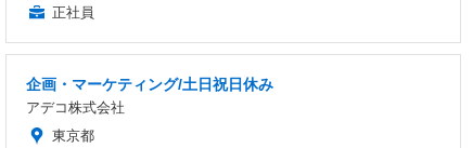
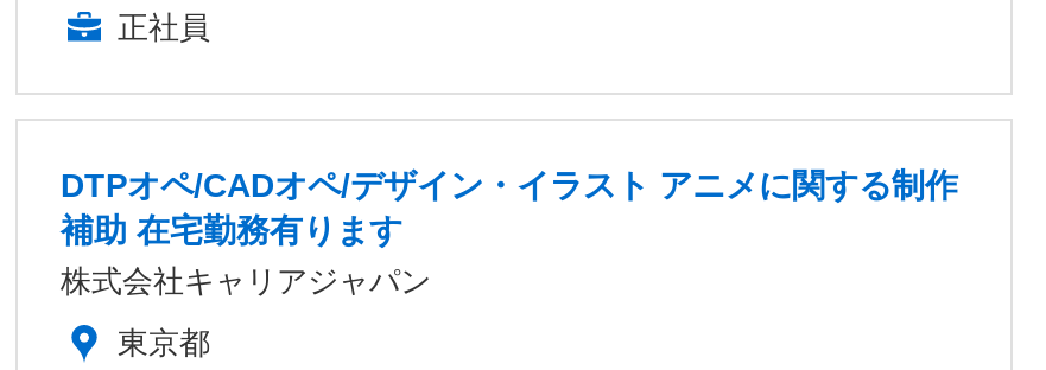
[26,76,273,116] 企画・マーケティング/土日祝日休み | アデコ株式会社 -> [61,167,958,300] DTPオペ/CADオペ/デザイン・イラスト アニメに関する制作 | 補助 在宅勤務有ります | 株式会社キャリアジャパン

